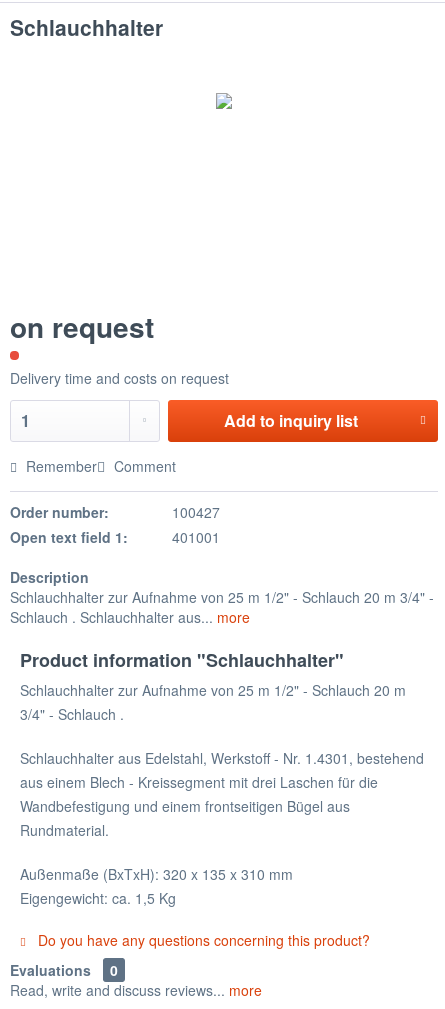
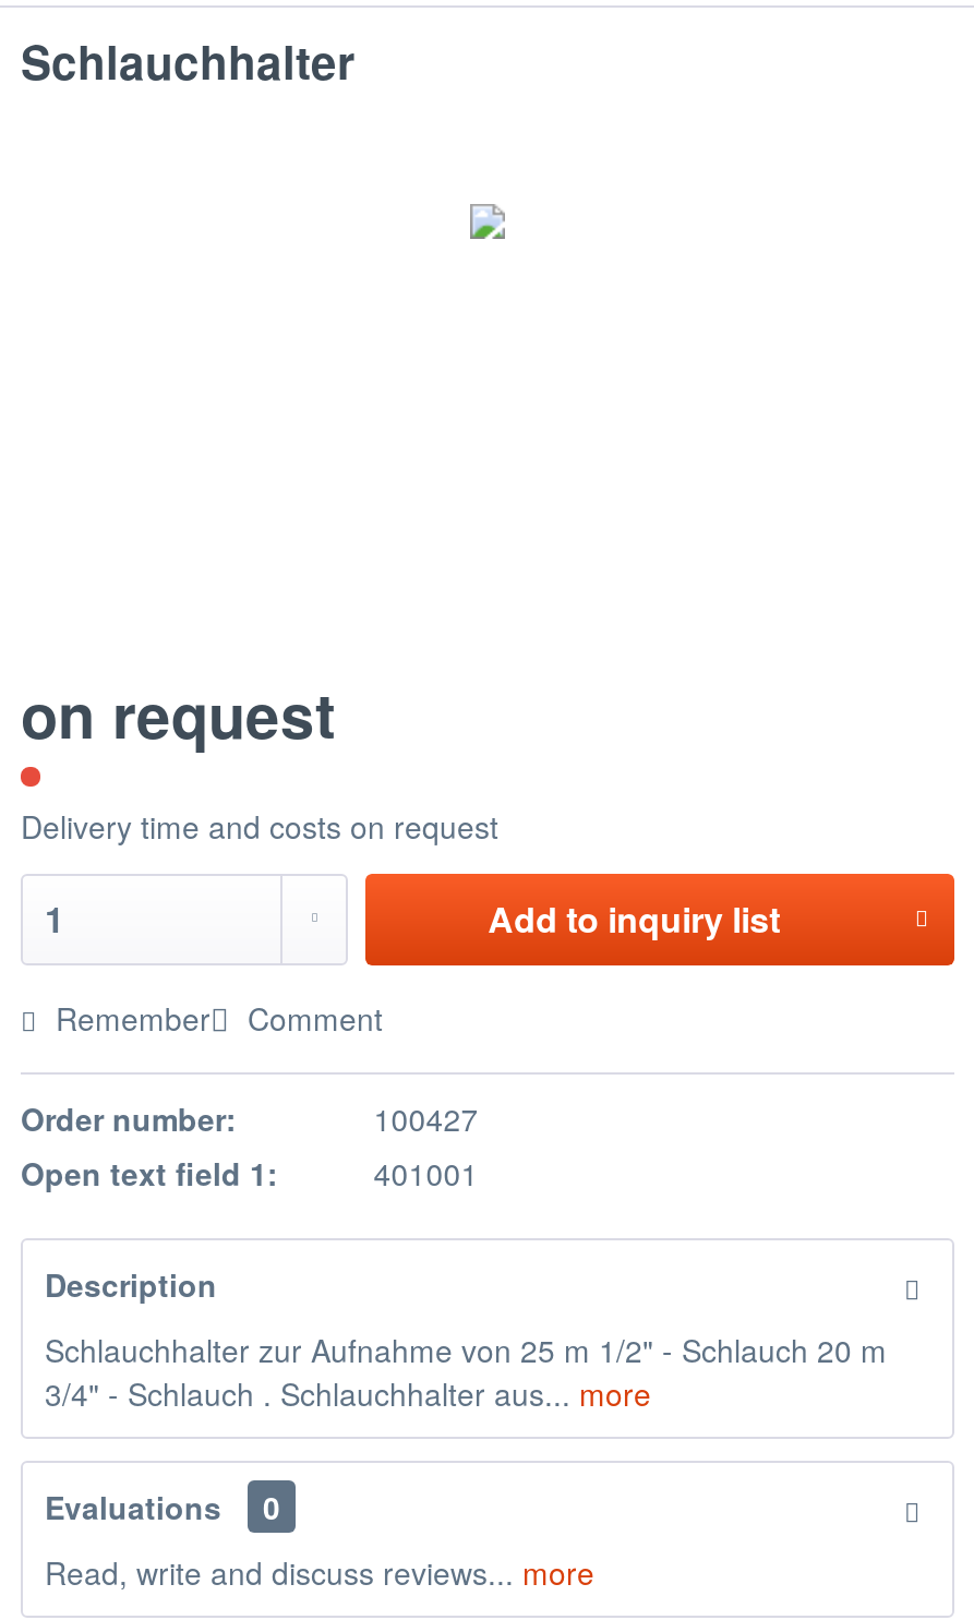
[10,587,434,673] Schlauchhalter zur Aufnahme von 25 m 1/2" - Schlauch 20 m 3/4" - | Schlauch . Schlauchhalter aus... more | Product information "Schlauchhalter" -> none
[20,704,424,950] 3/4" - Schlauch . | Schlauchhalter aus Edelstahl, Werkstoff - Nr. 1.4301, bestehend | aus einem Blech - Kreissegment mit drei Laschen für die | Wandbefestigung und einem frontseitigen Bügel aus | Rundmaterial. | Außenmaße (BxTxH): 320 x 135 x 310 mm | Eigengewicht: ca. 1,5 Kg | Do you have any questions concerning this product? -> [45,1371,651,1415] 3/4" - Schlauch . Schlauchhalter aus... more

